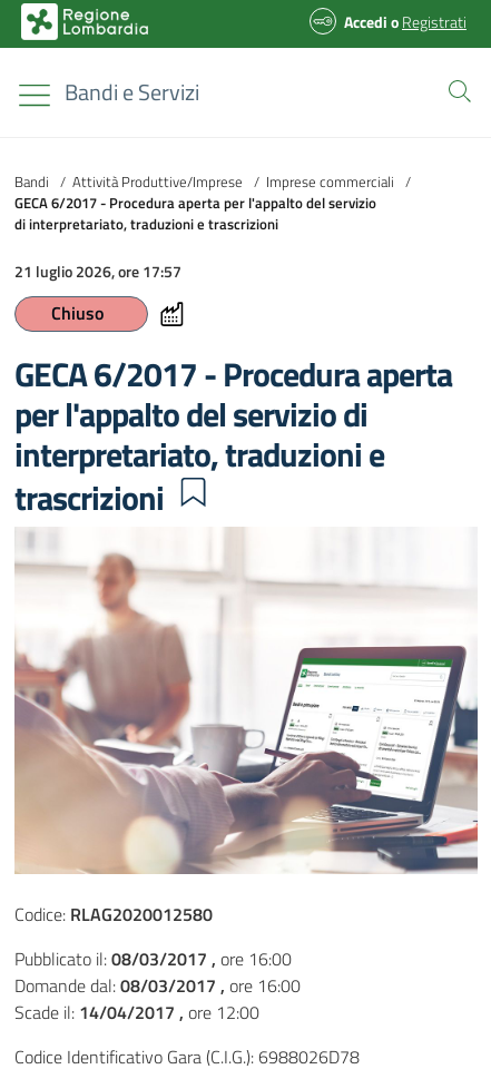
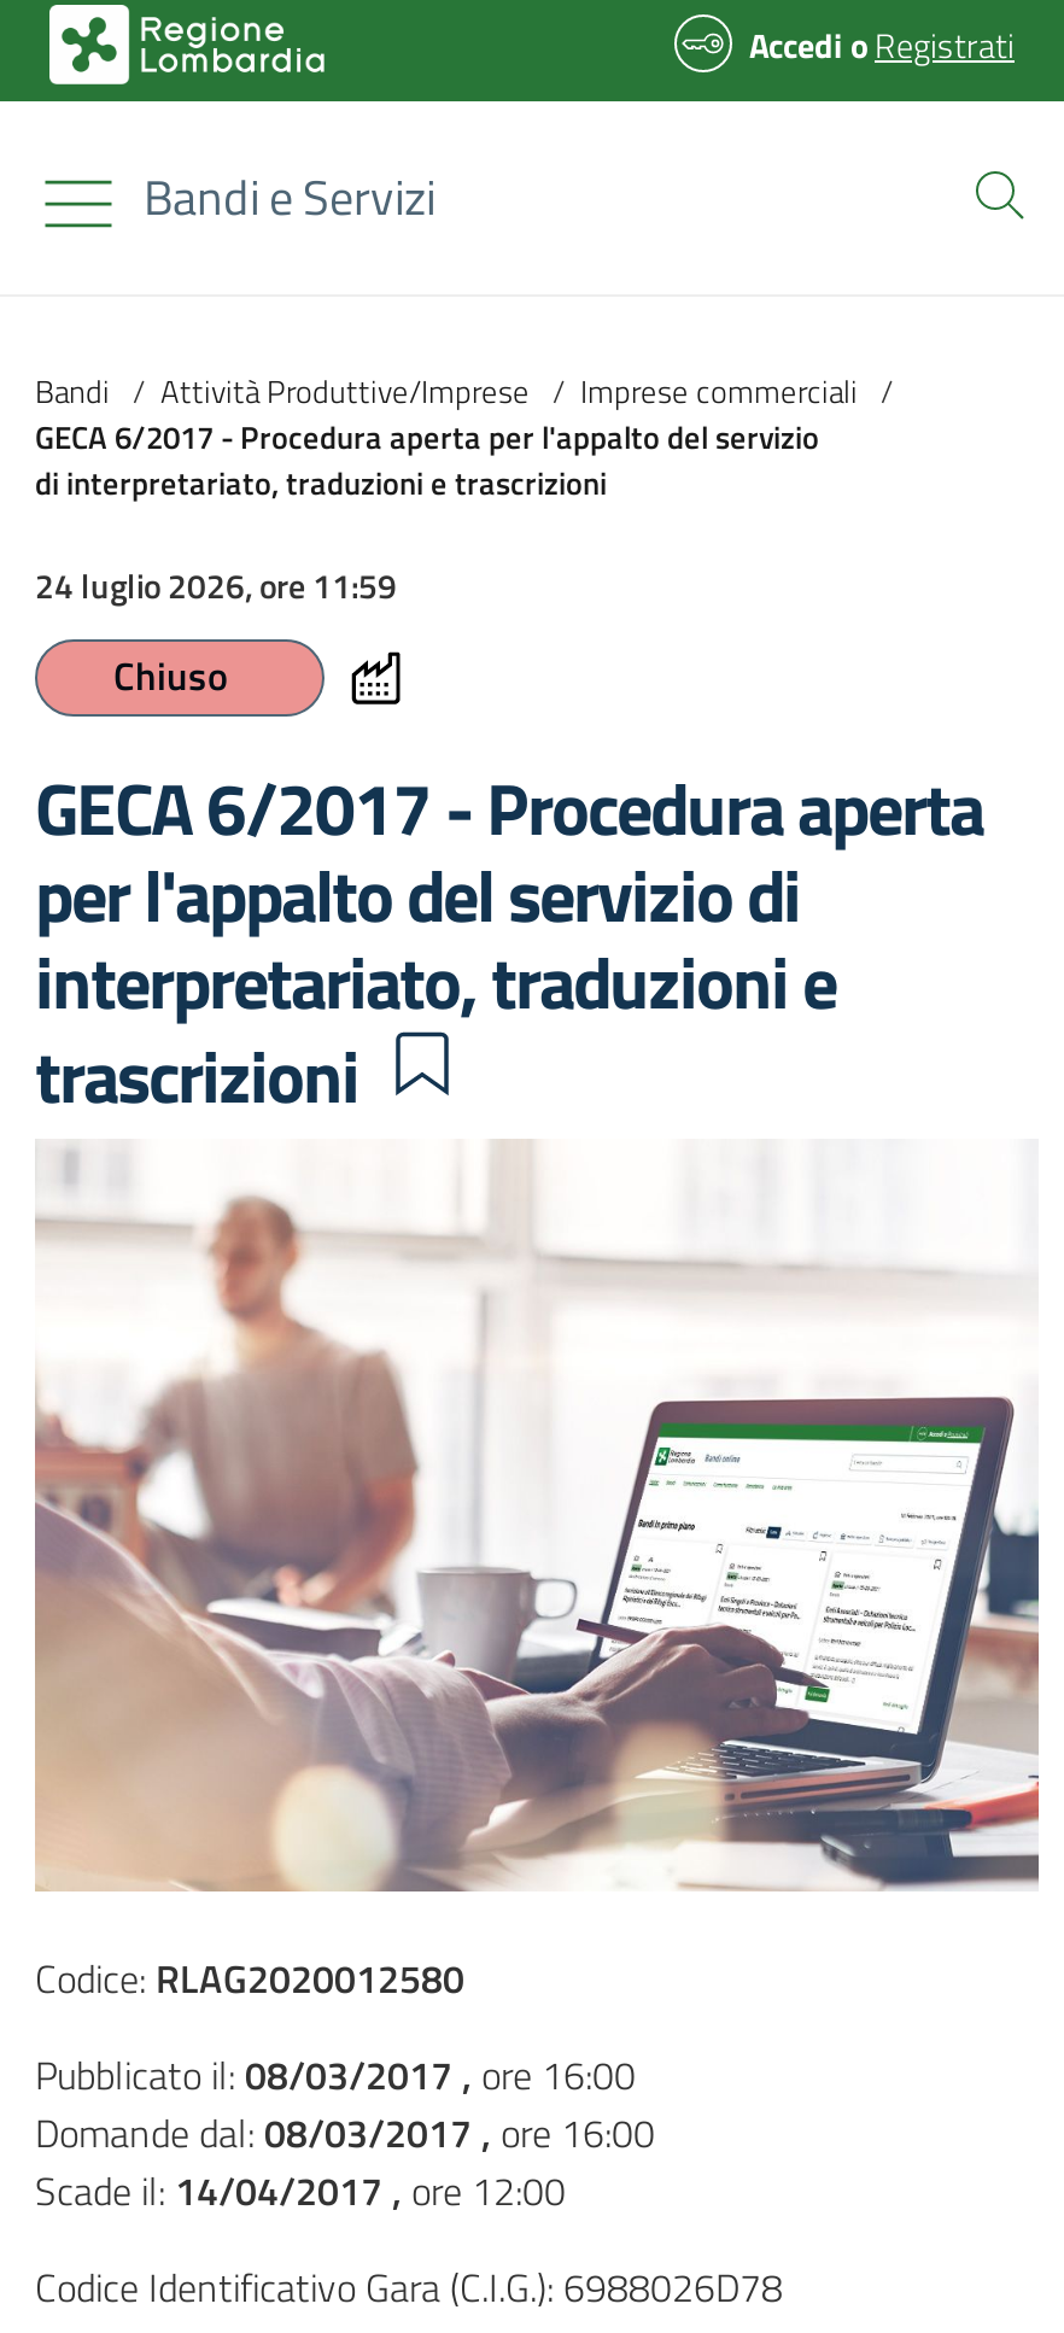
[14,259,181,283] 21 luglio 2026, ore 17:57 -> [35,560,397,610] 24 luglio 2026, ore 11:59

